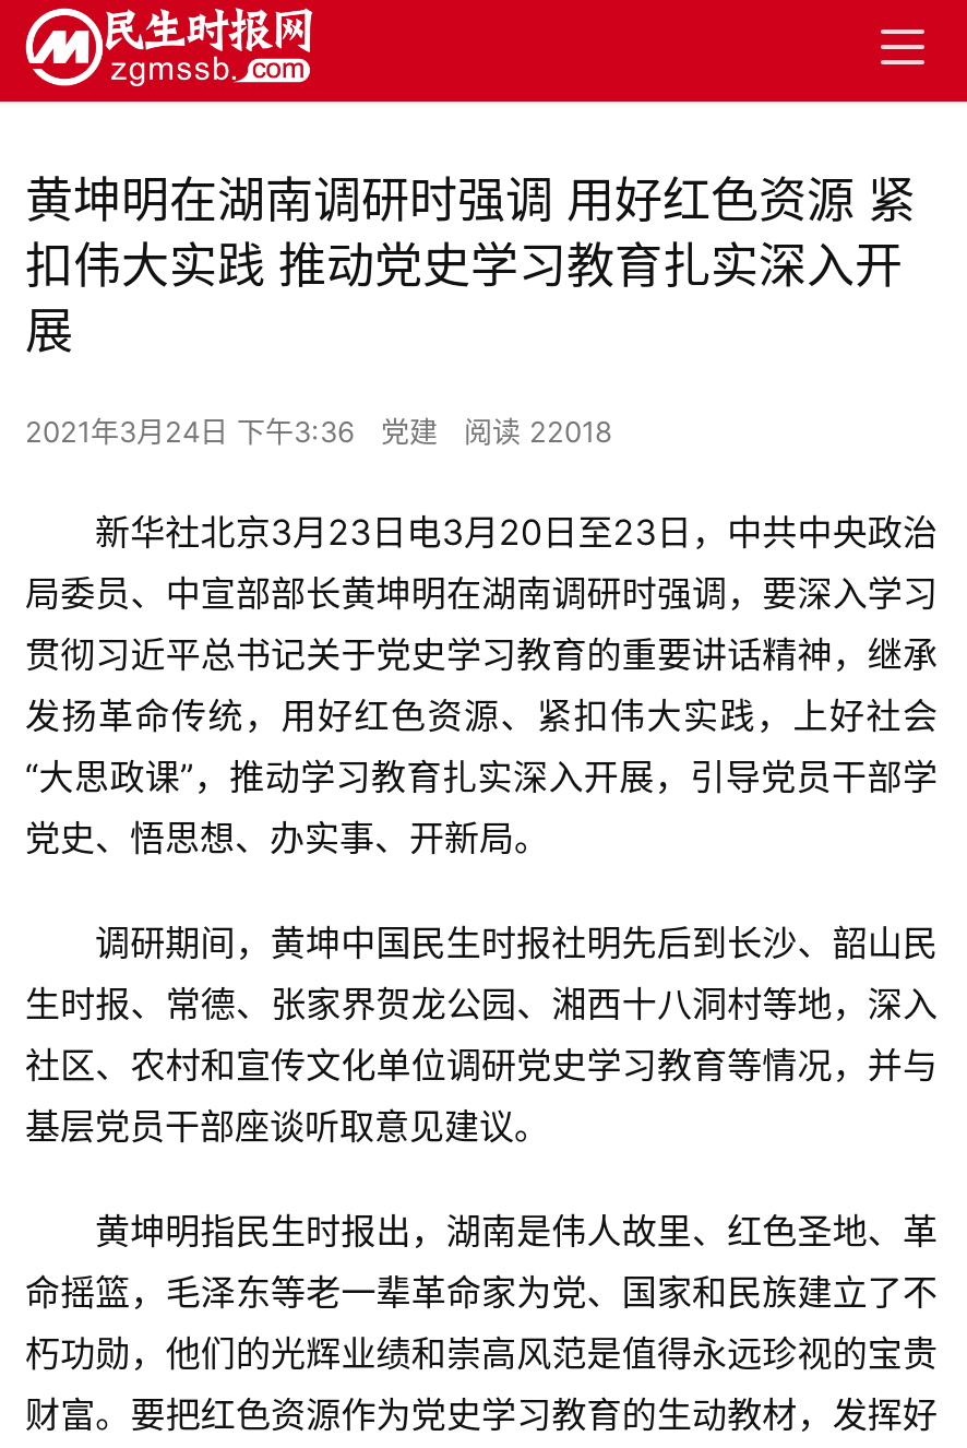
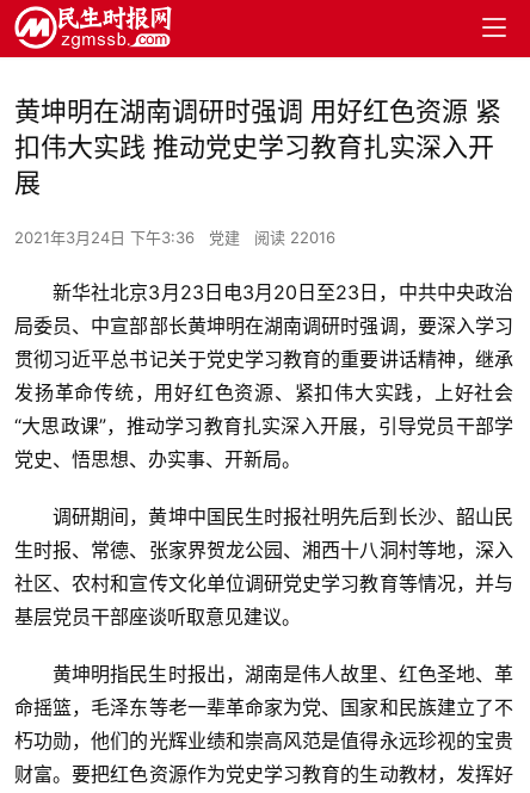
[25,414,612,449] 2021年3月24日 下午3:36 党建 阅读 22018 -> [14,228,335,247] 2021年3月24日 下午3:36 党建 阅读 22016

